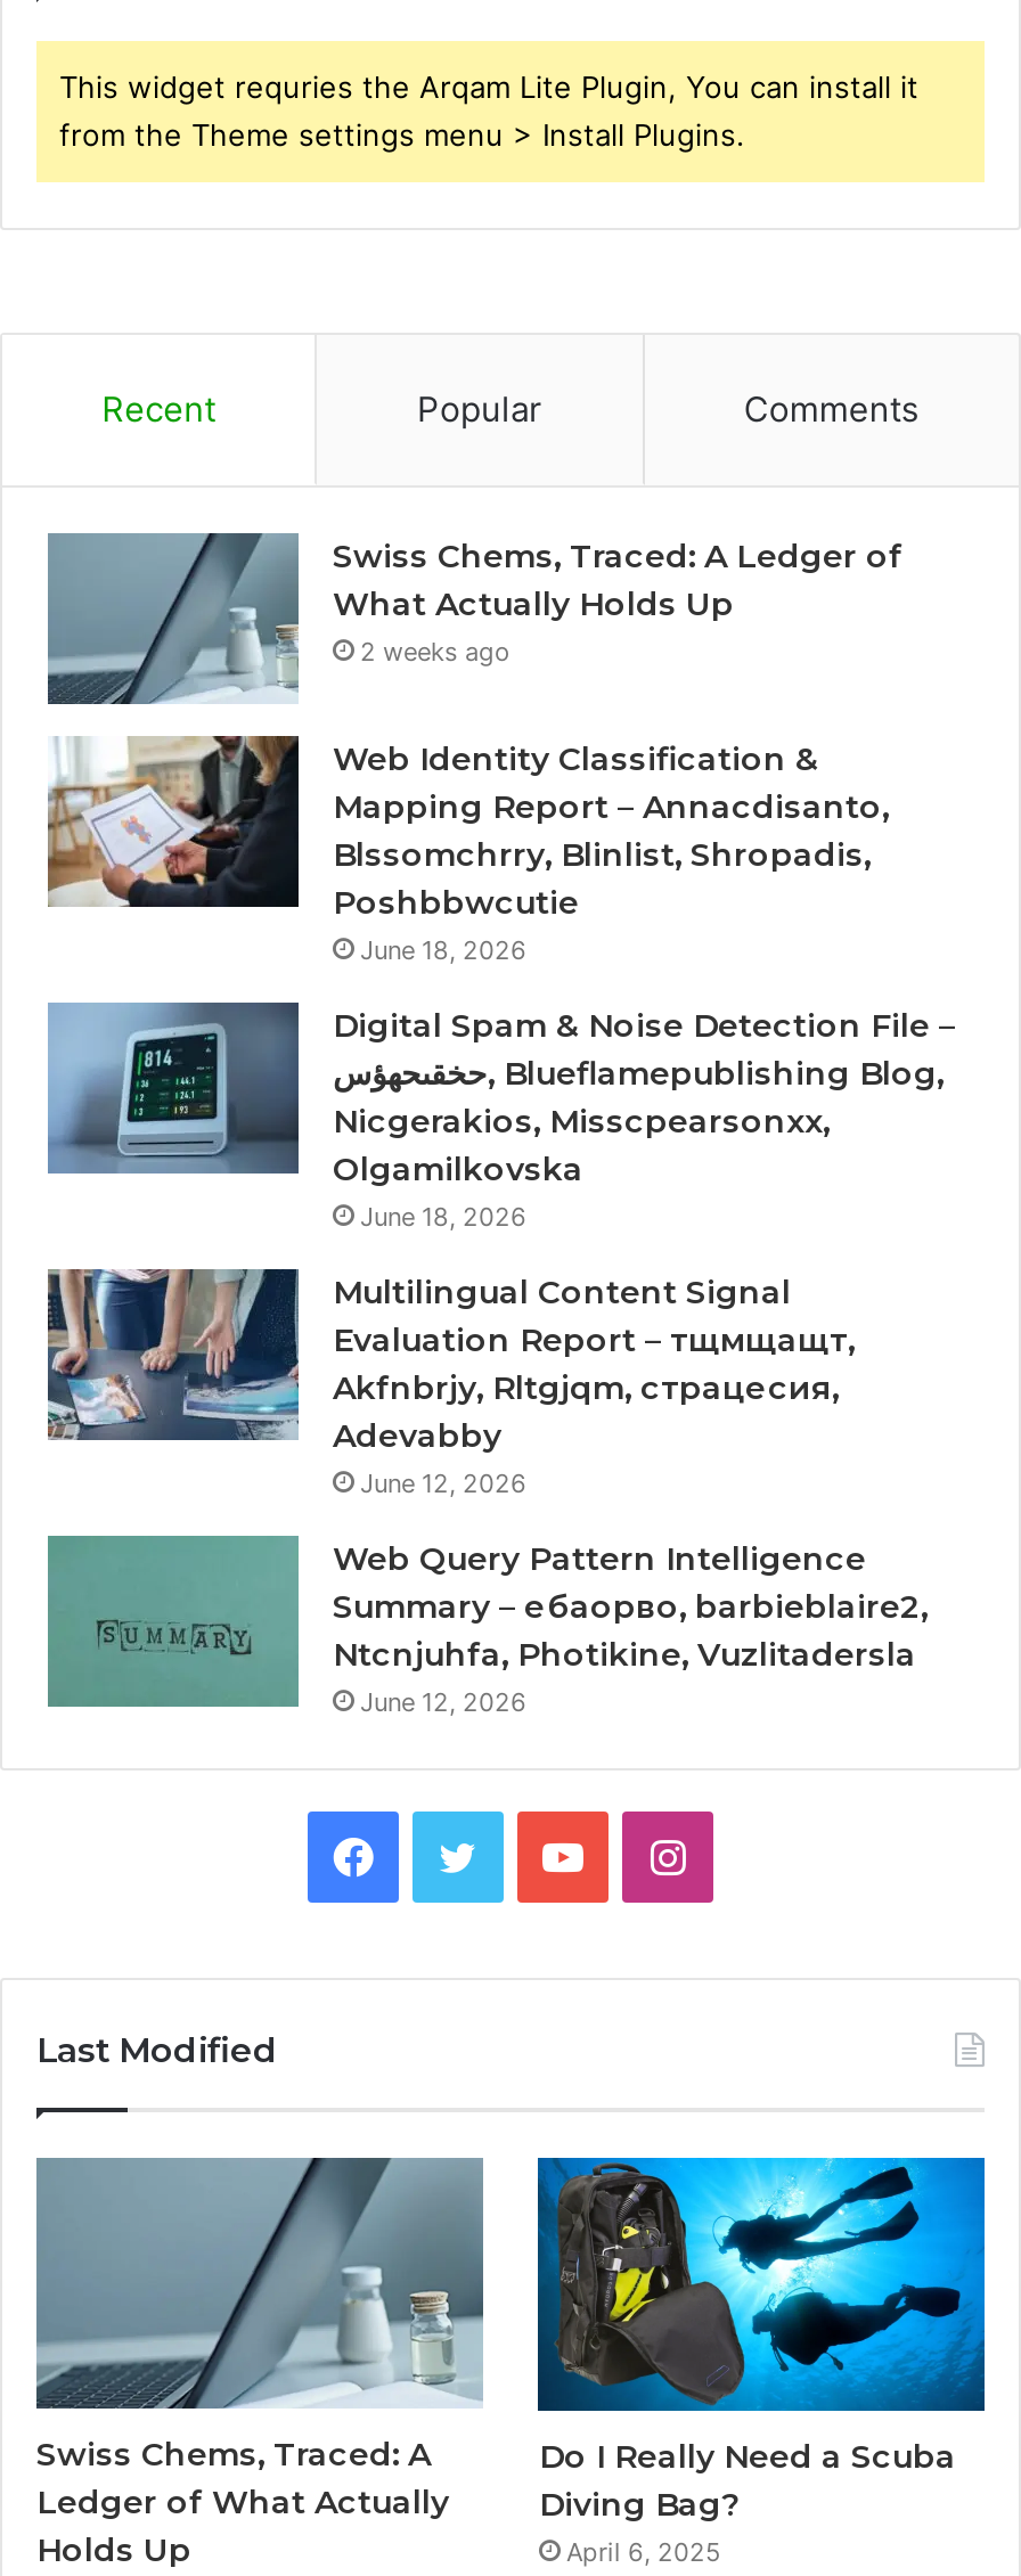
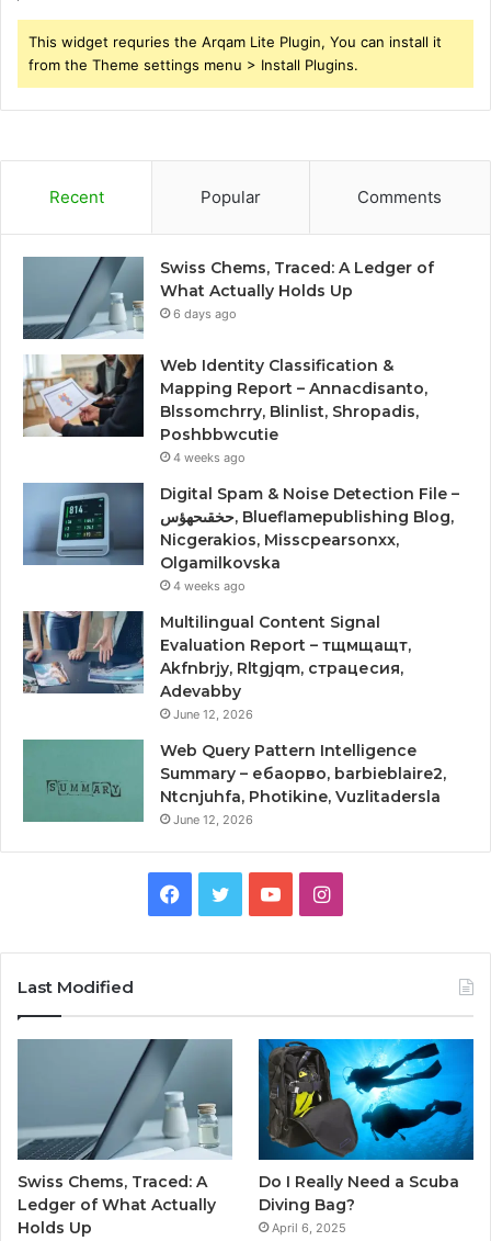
[360,636,510,667] 2 weeks ago -> [173,306,237,321] 6 days ago
[360,934,526,966] June 18, 2026 -> [173,450,245,465] 4 weeks ago
[360,1201,526,1233] June 18, 2026 -> [173,578,245,594] 4 weeks ago

